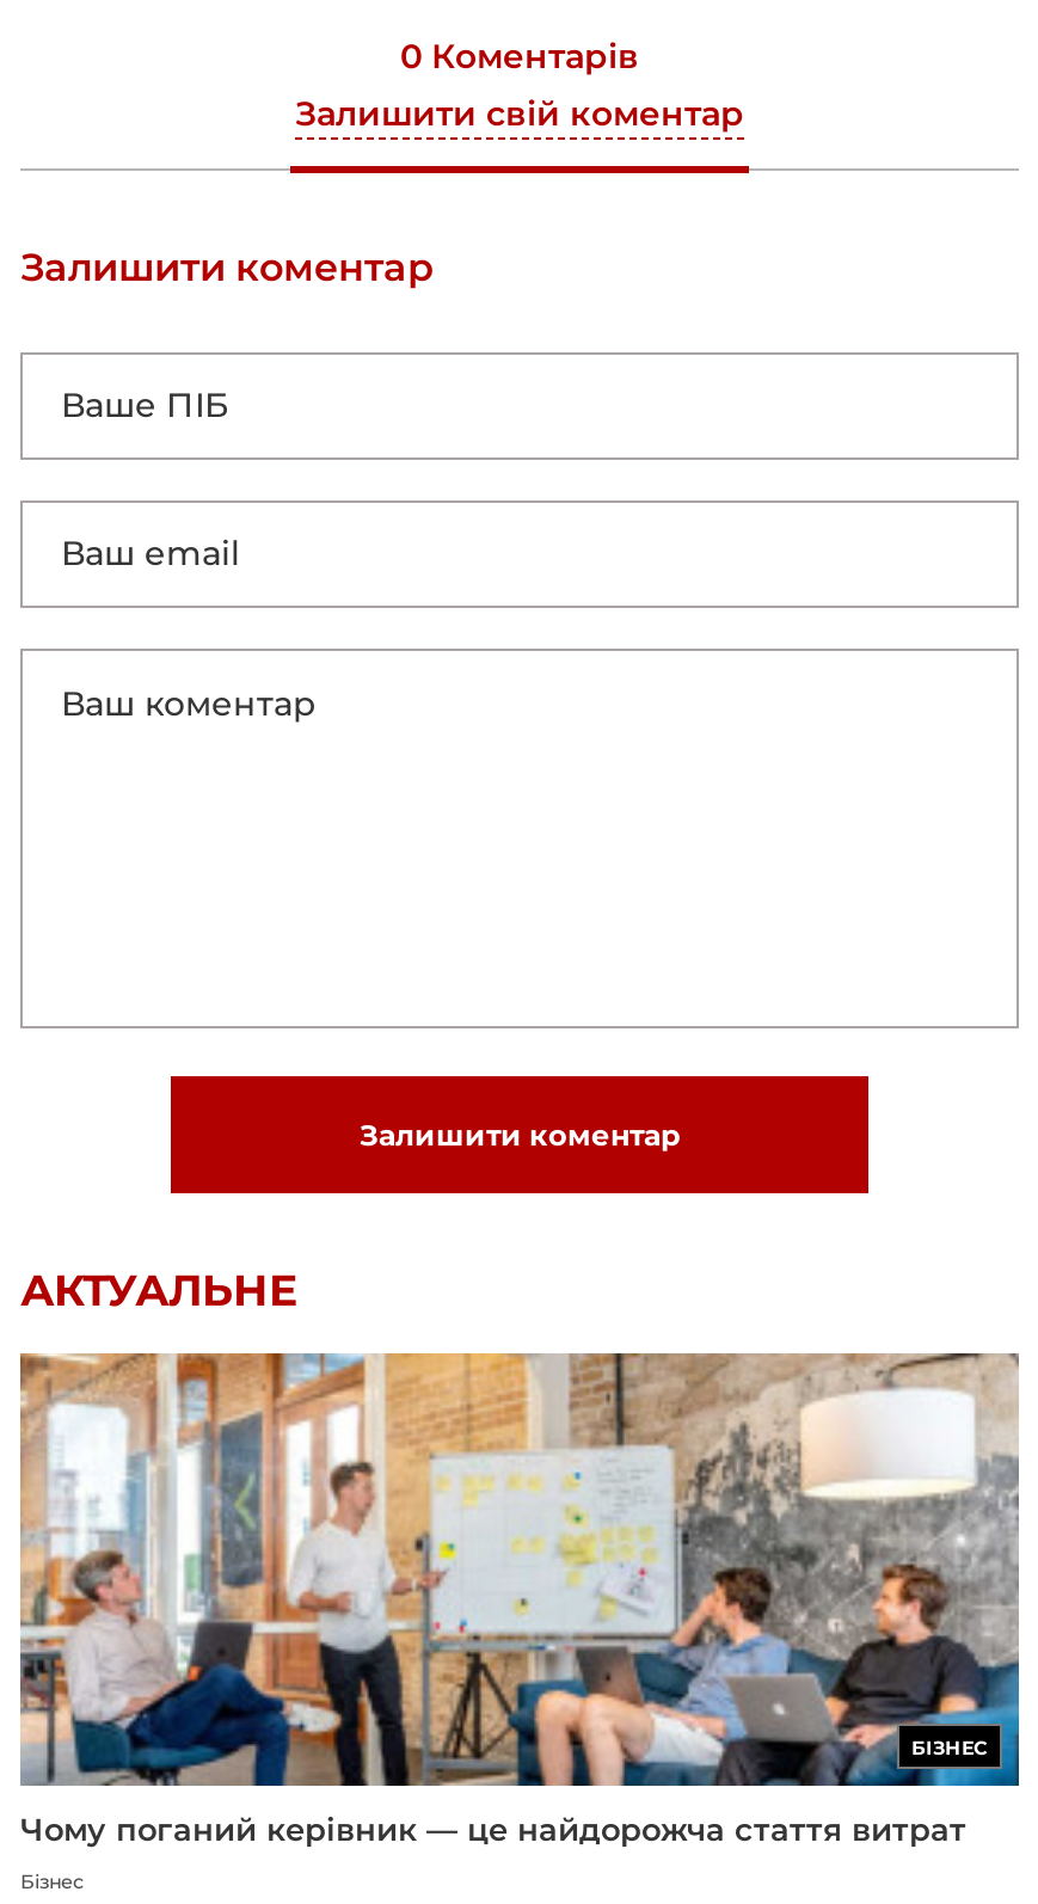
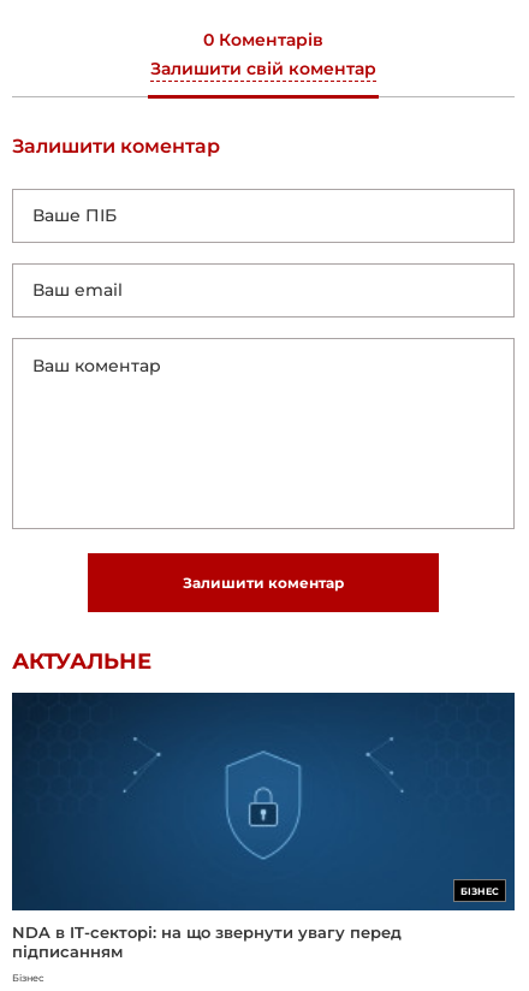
[18,1351,1019,1847] [image] | Чому поганий керівник — це найдорожча стаття витрат -> [11,692,516,961] [image] | NDA в IT-секторі: на що звернути увагу перед | підписанням

